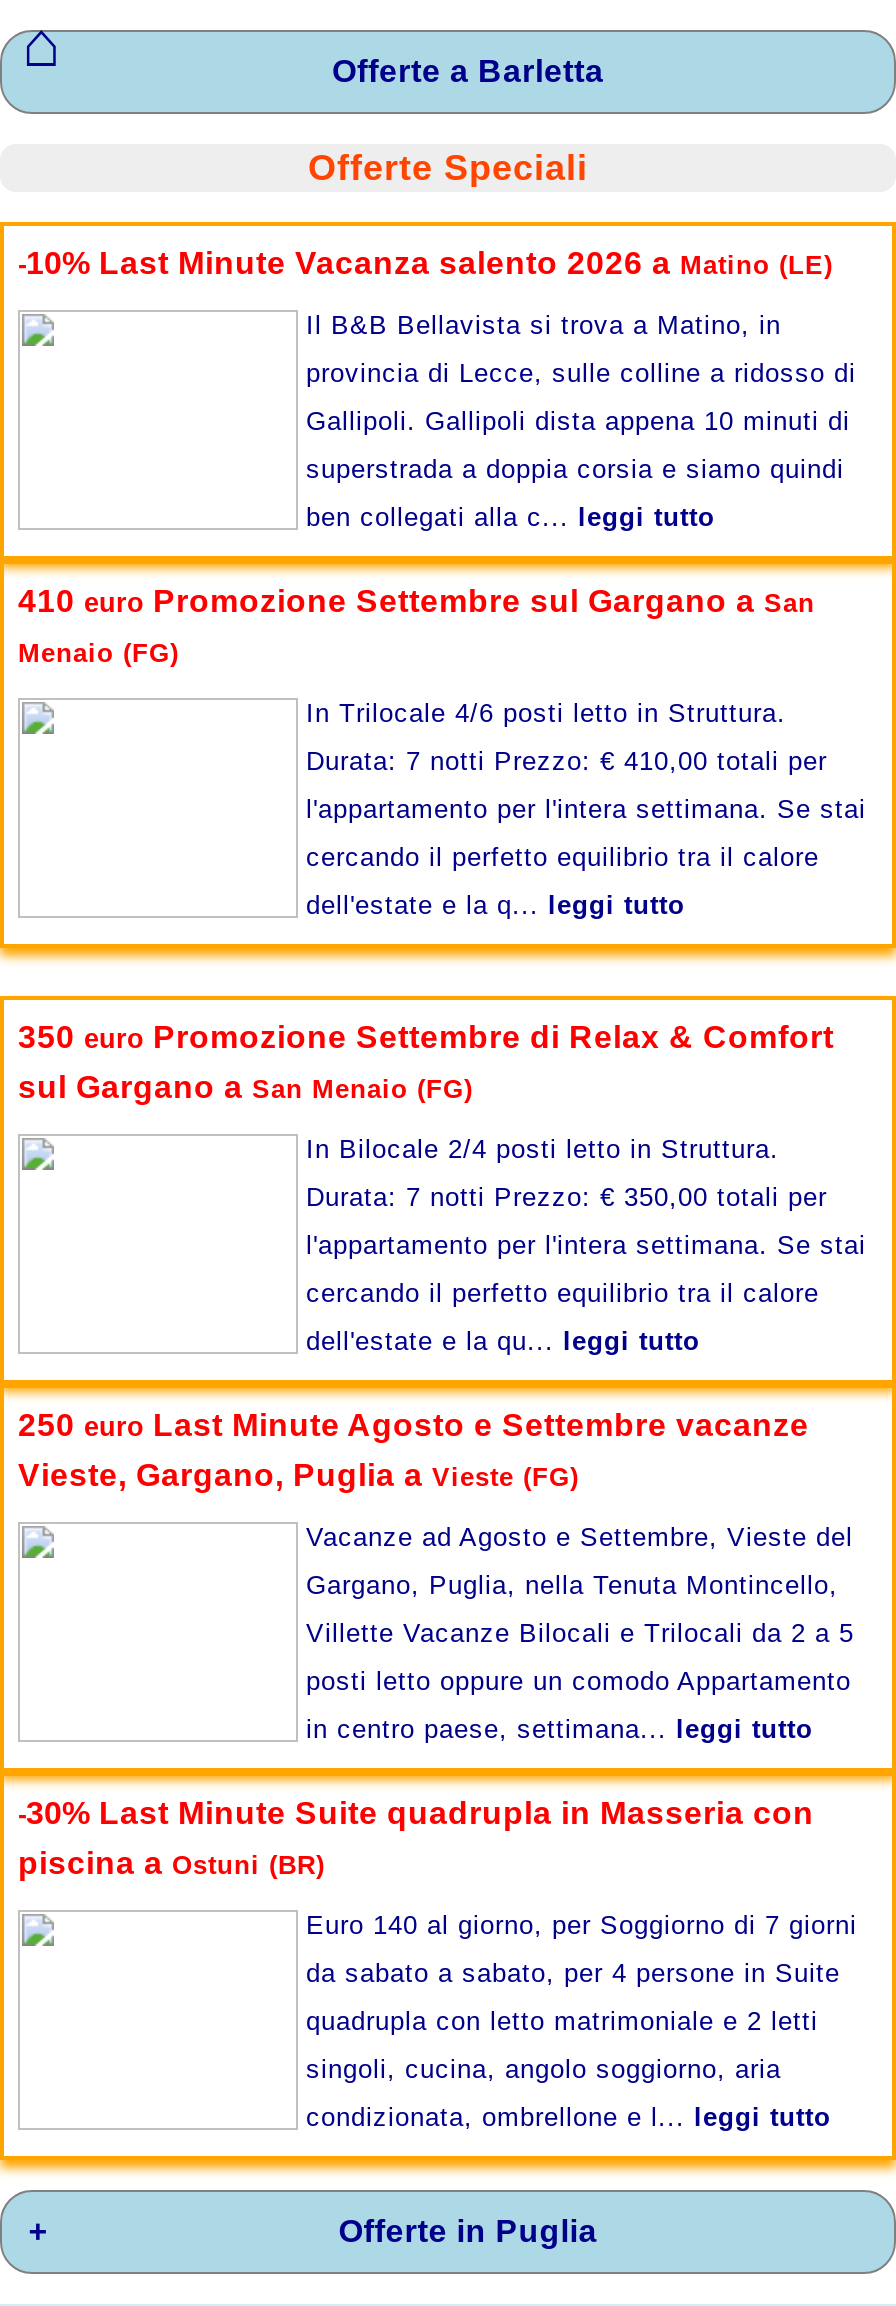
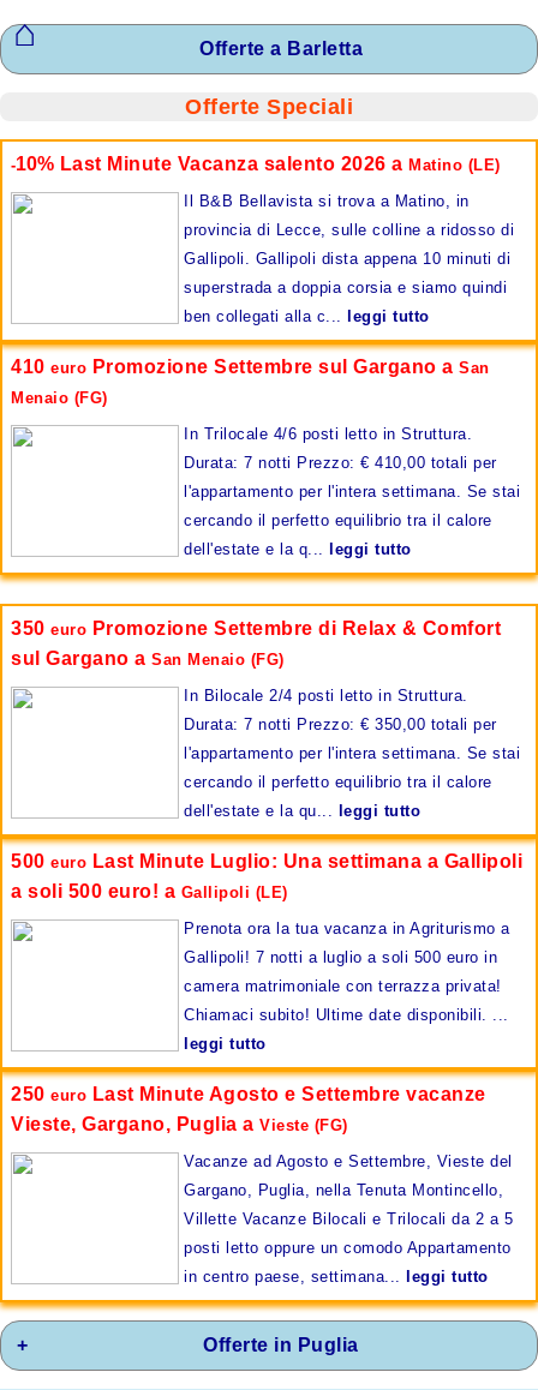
none -> [11,850,522,1052] 500 euro Last Minute Luglio: Una settimana a Gallipoli | a soli 500 euro! a Gallipoli (LE) | Prenota ora la tua vacanza in Agriturismo a | Gallipoli! 7 notti a luglio a soli 500 euro in | camera matrimoniale con terrazza privata! | Chiamaci subito! Ultime date disponibili. ... | leggi tutto
moved [18,1407,854,1743] -> [11,1083,513,1285]: 250 euro Last Minute Agosto e Settembre vacanze | Vieste, Gargano, Puglia a Vieste (FG) | Vacanze ad Agosto e Settembre, Vieste del | Gargano, Puglia, nella Tenuta Montincello, | Villette Vacanze Bilocali e Trilocali da 2 a 5 | posti letto oppure un comodo Appartamento | in centro paese, settimana... leggi tutto
[18,1795,857,2131] -30% Last Minute Suite quadrupla in Masseria con | piscina a Ostuni (BR) | Euro 140 al giorno, per Soggiorno di 7 giorni | da sabato a sabato, per 4 persone in Suite | quadrupla con letto matrimoniale e 2 letti | singoli, cucina, angolo soggiorno, aria | condizionata, ombrellone e l... leggi tutto -> none

